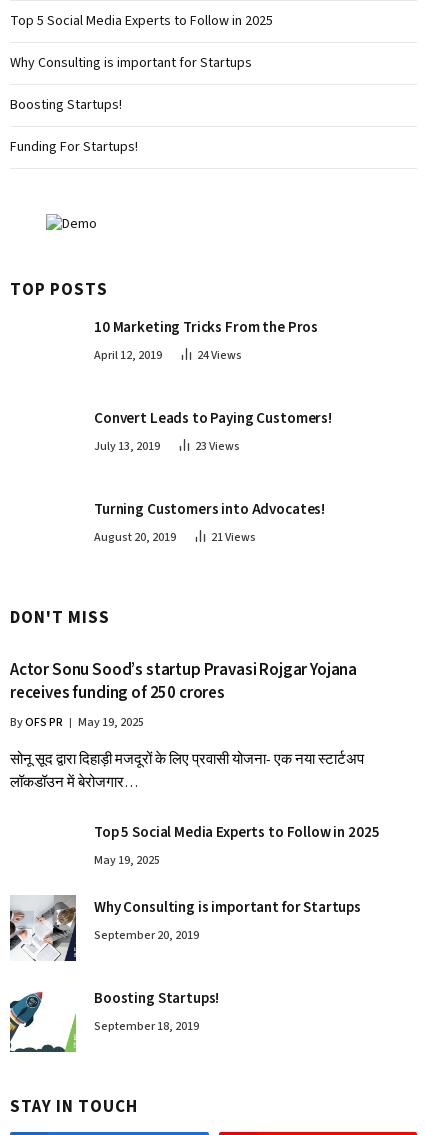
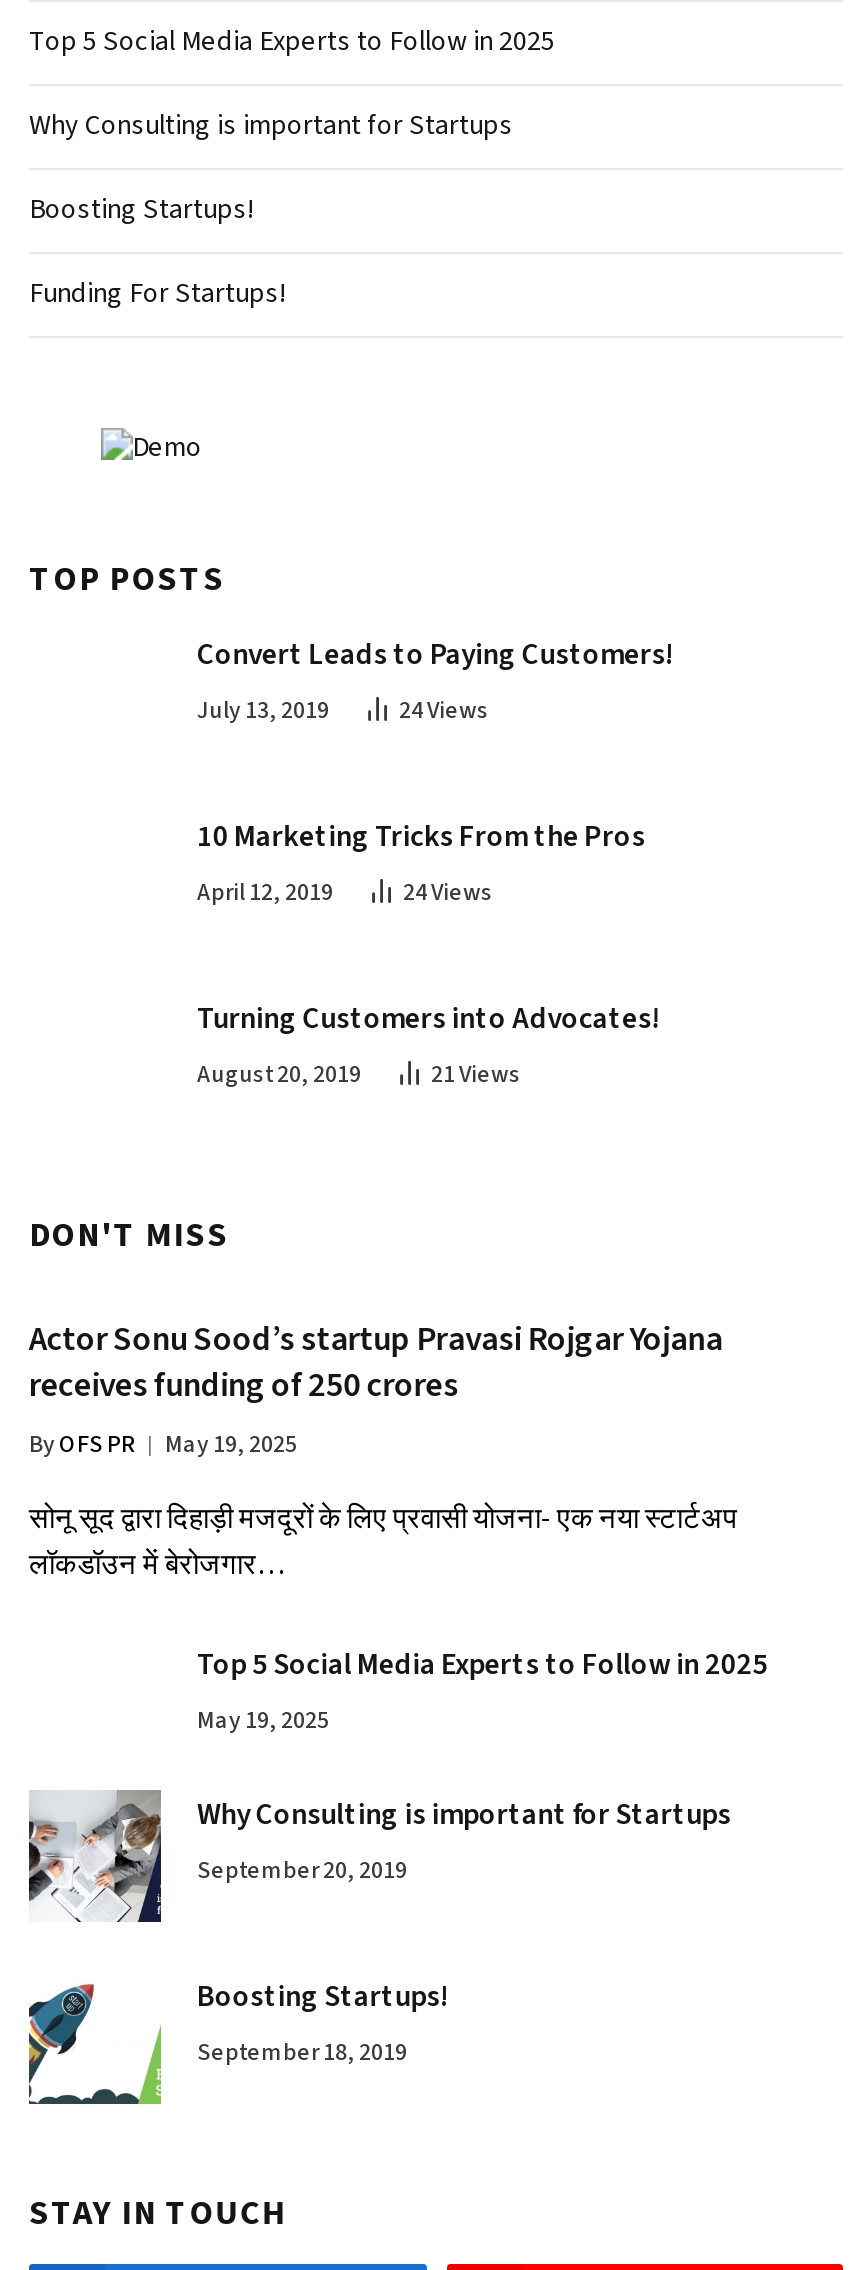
none -> [399,695,489,729] 24Views
moved [94,317,318,364] -> [197,817,645,911]: 10 Marketing Tricks From the Pros | April 12, 2019 | 24Views
moved [94,408,332,455] -> [197,635,673,729]: Convert Leads to Paying Customers! | July 13, 2019
[195,438,240,455] 23 Views -> none

